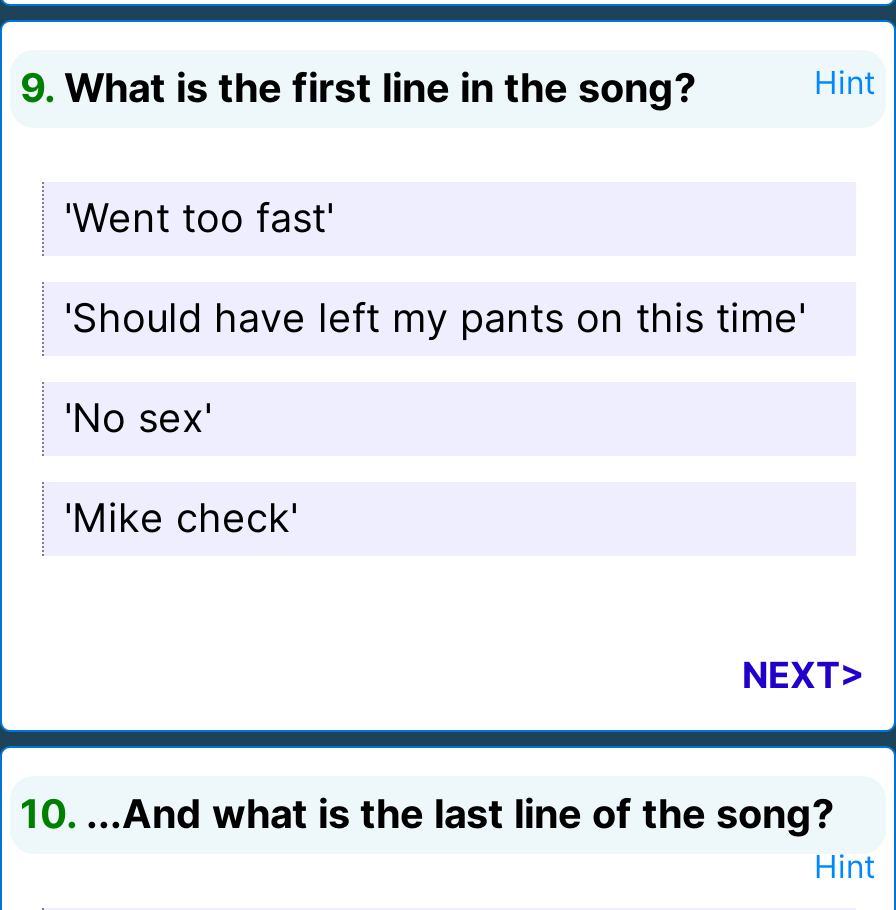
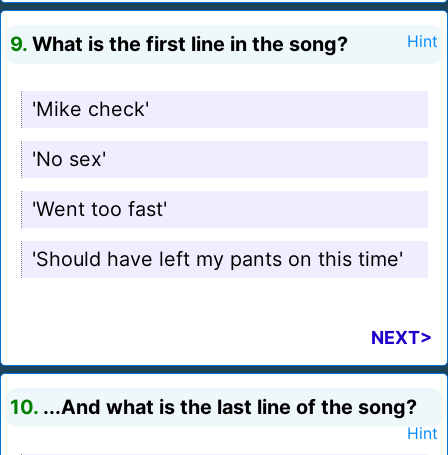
moved [64,194,806,342] -> [32,197,403,271]: 'Went too fast' | 'Should have left my pants on this time'
moved [64,394,298,542] -> [32,97,149,171]: 'Mike check' | 'No sex'

